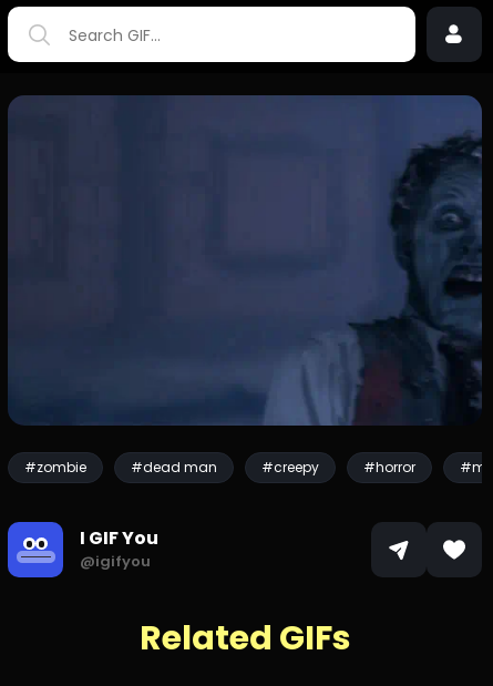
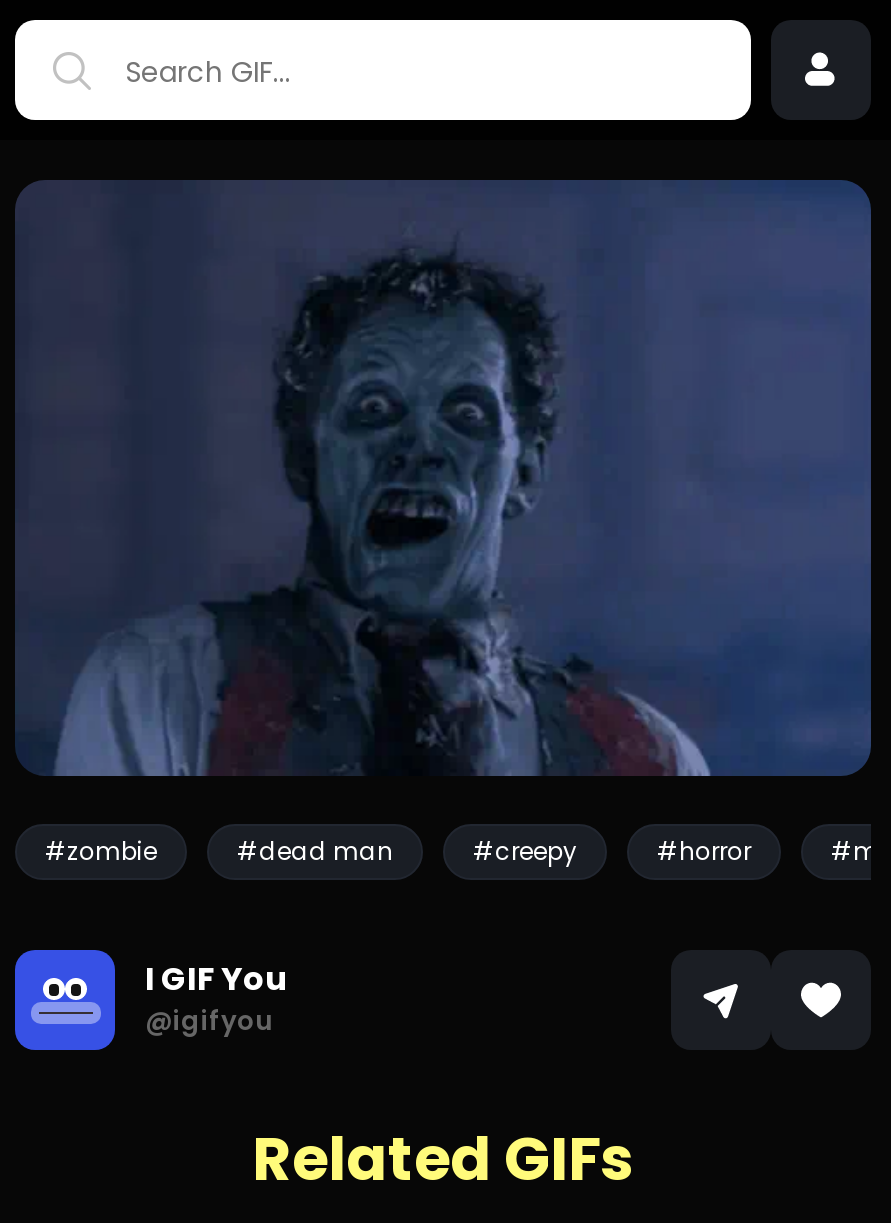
[31,131,481,426] [image] -> [55,246,871,776] [image]

